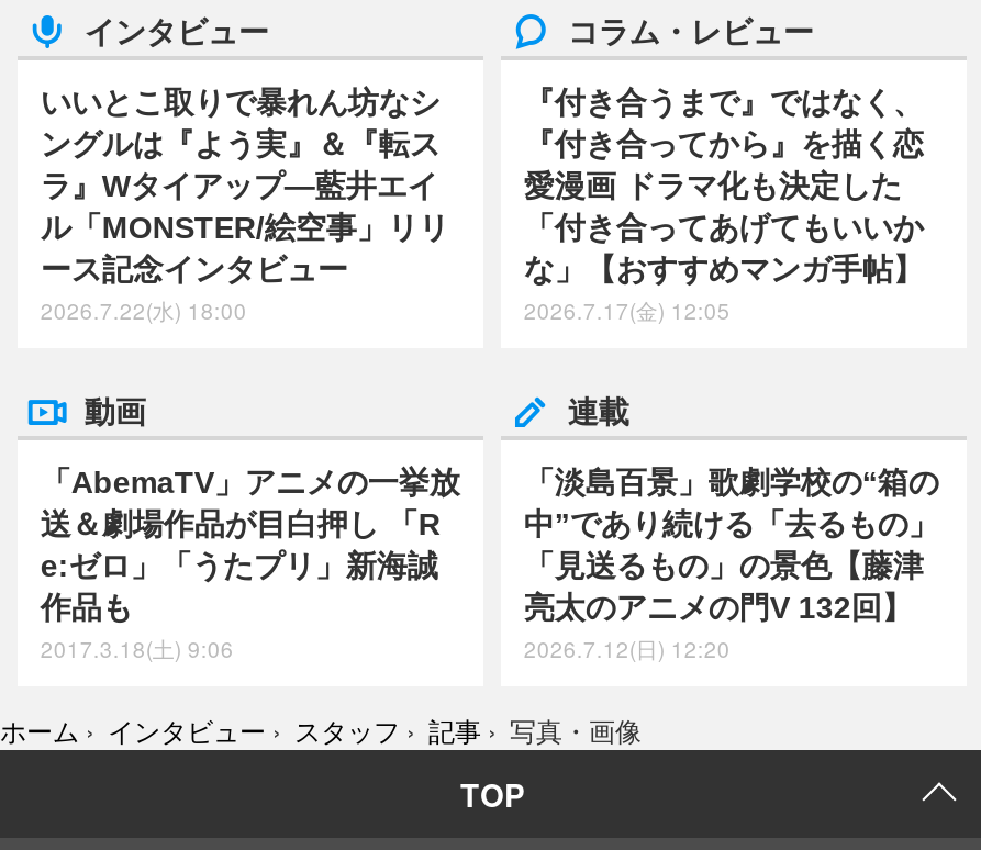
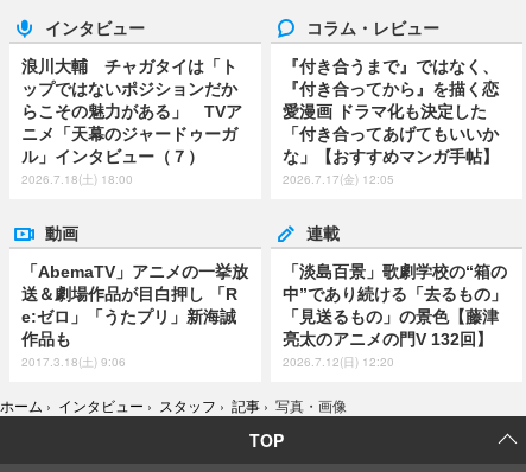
[40,84,449,326] いいとこ取りで暴れん坊なシ | ングルは『よう実』＆『転ス | ラ』Wタイアップ―藍井エイ | ル「MONSTER/絵空事」リリ | ース記念インタビュー | 2026.7.22(水) 18:00 -> [22,57,243,187] 浪川大輔 チャガタイは「ト | ップではないポジションだか | らこその魅力がある」 TVア | ニメ「天幕のジャードゥーガ | ル」インタビュー（７） | 2026.7.18(土) 18:00

